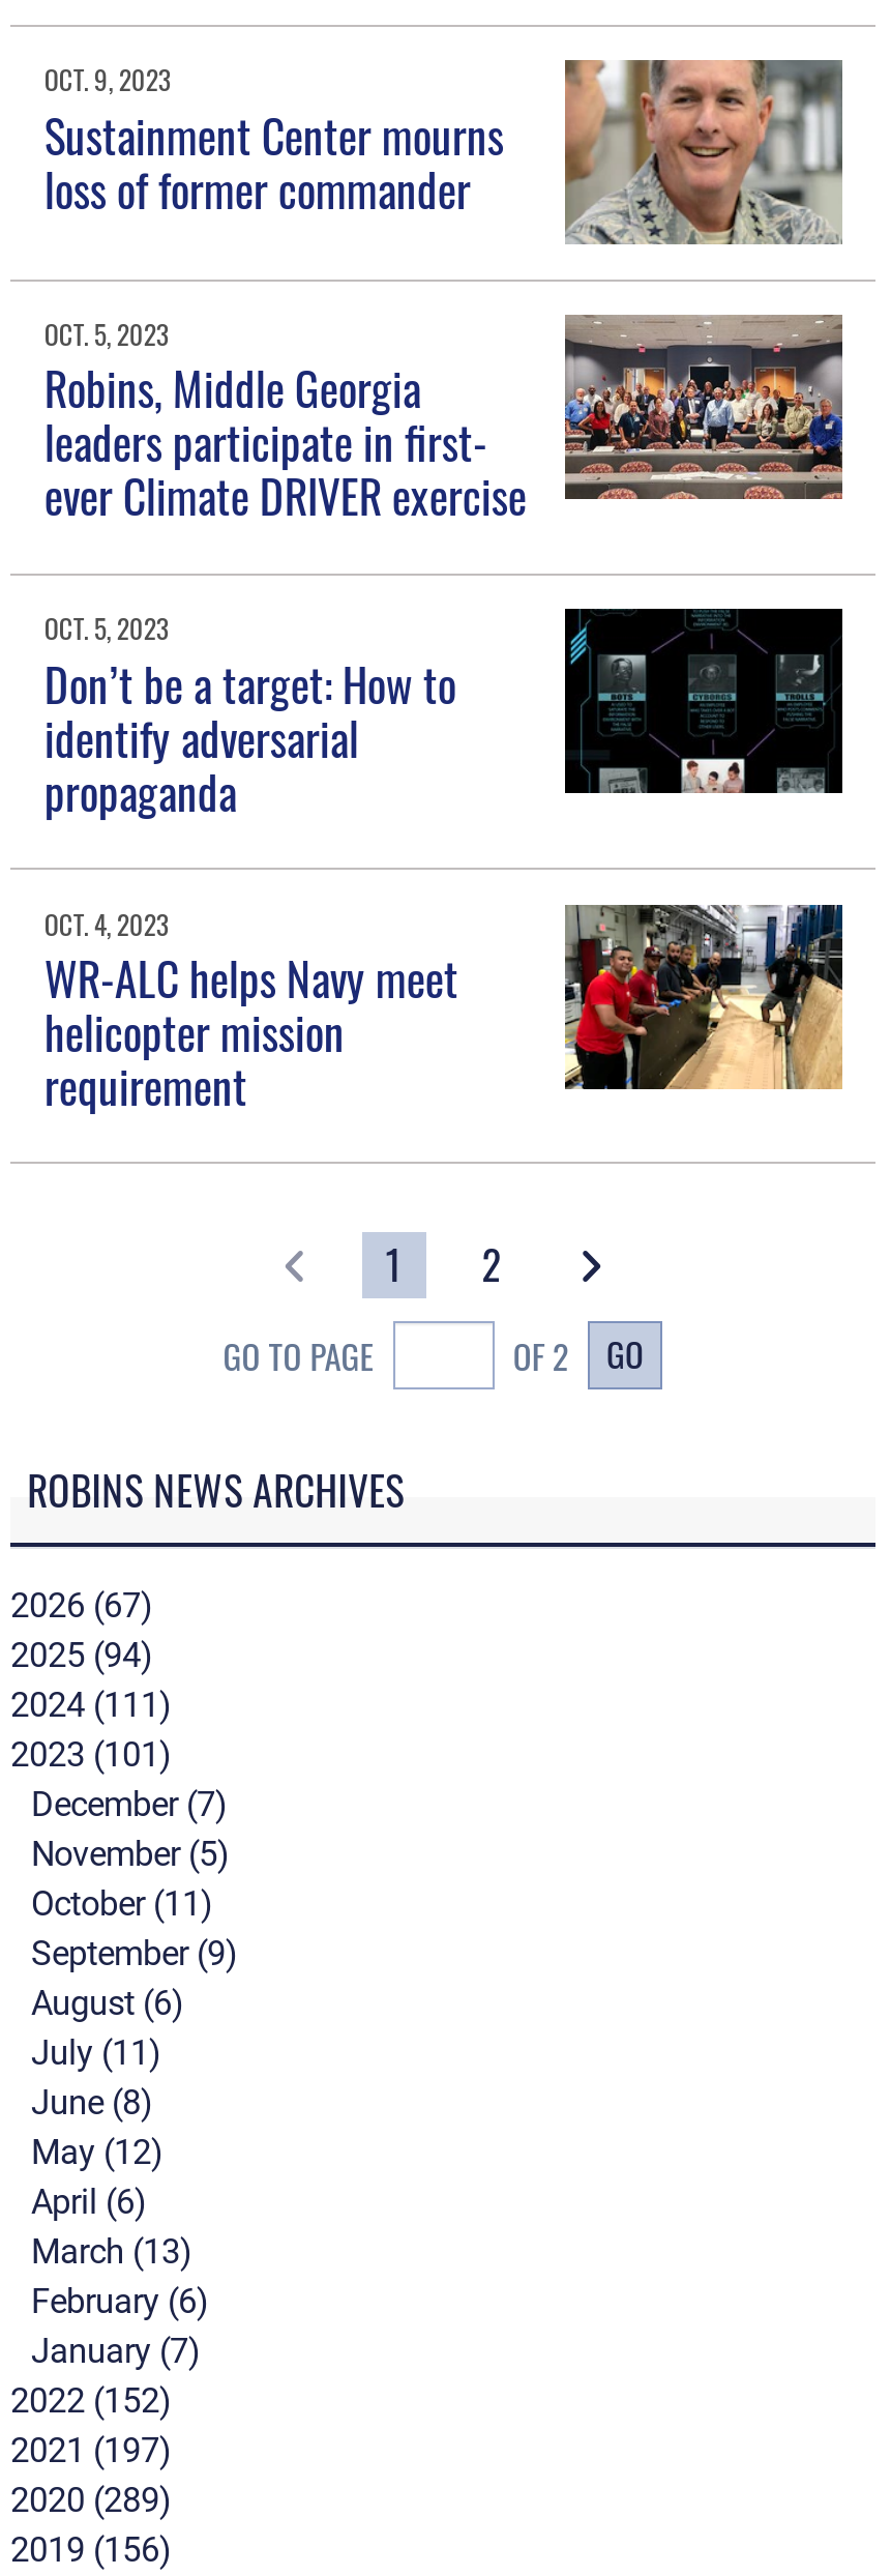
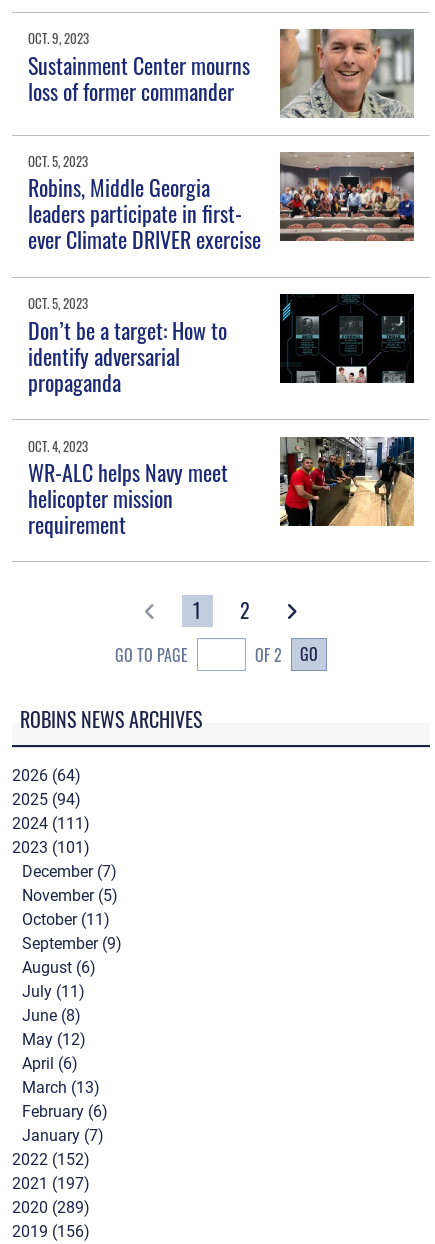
[10,1587,153,1627] 2026 (67) -> [12,766,81,785] 2026 (64)

